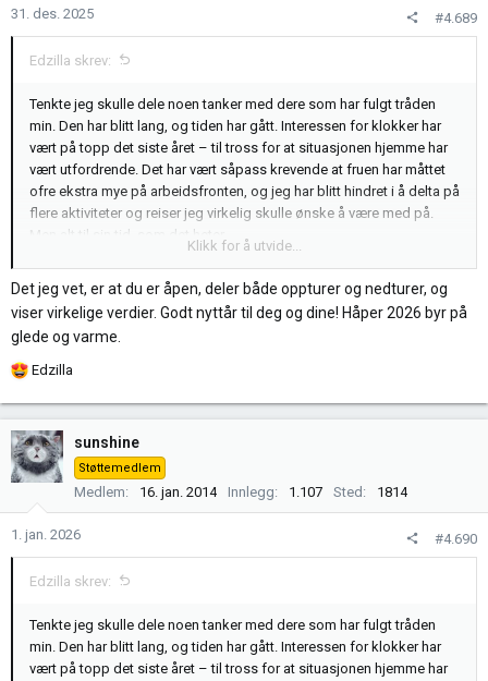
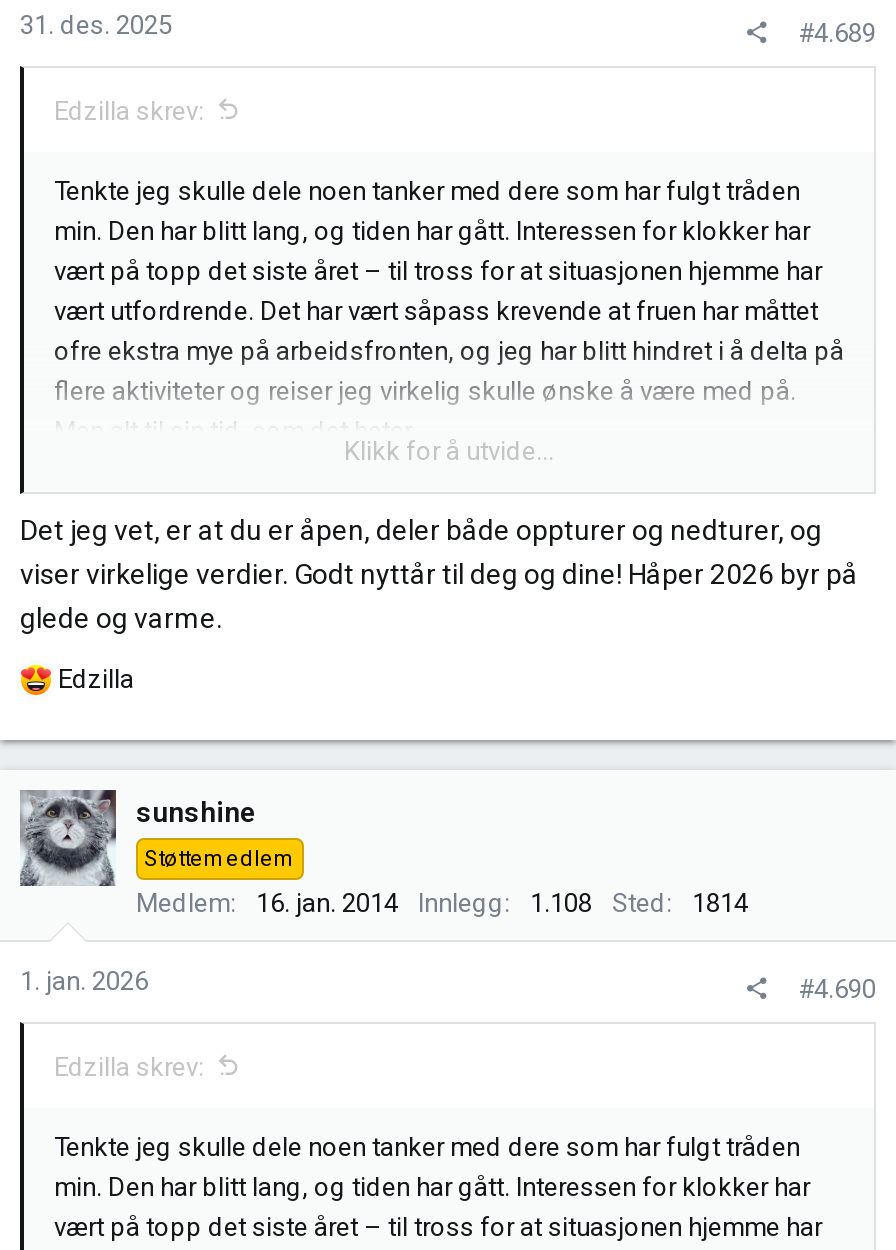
[289,484,322,500] 1.107 -> [530,888,592,918] 1.108

